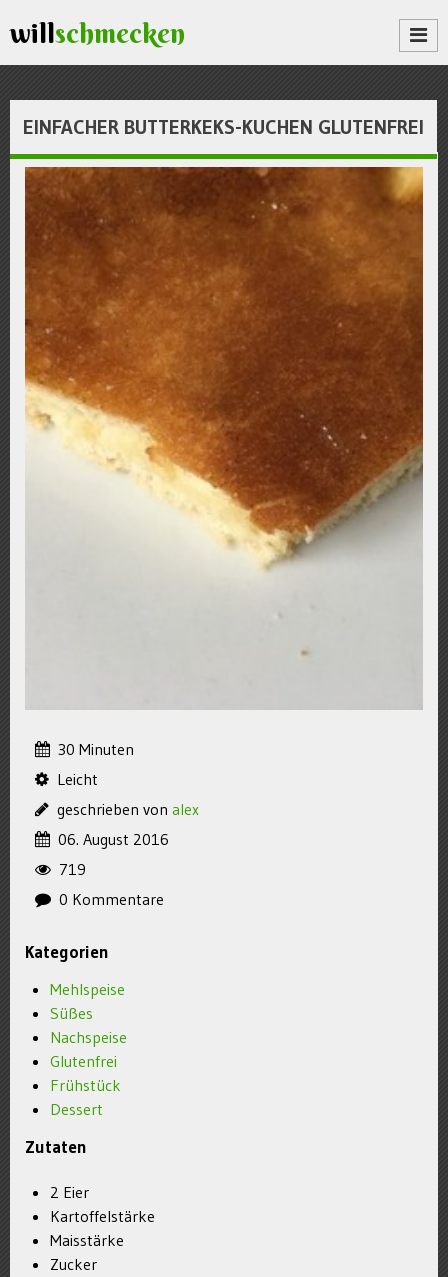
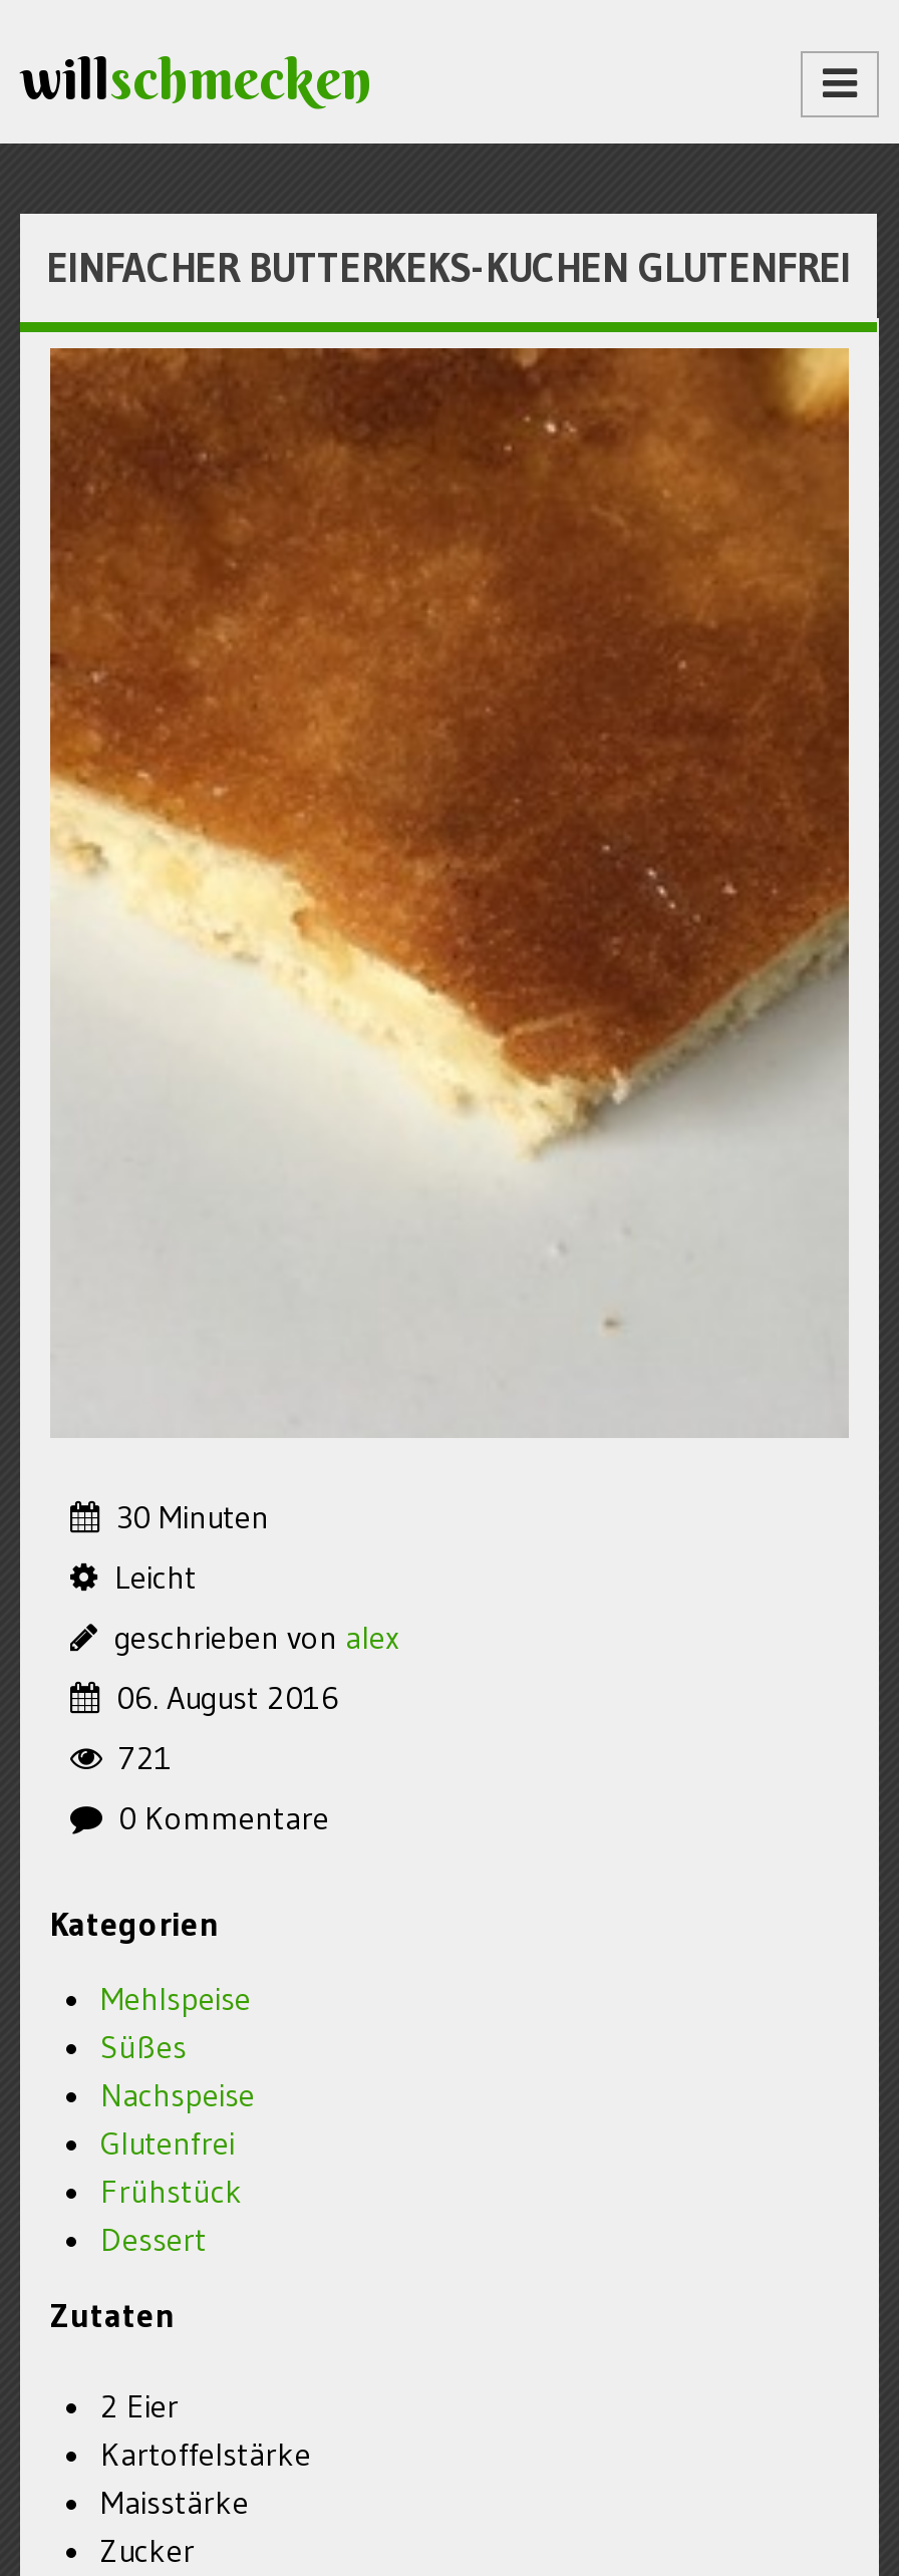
[55,859,86,879] 719 -> [110,1736,173,1777] 721

